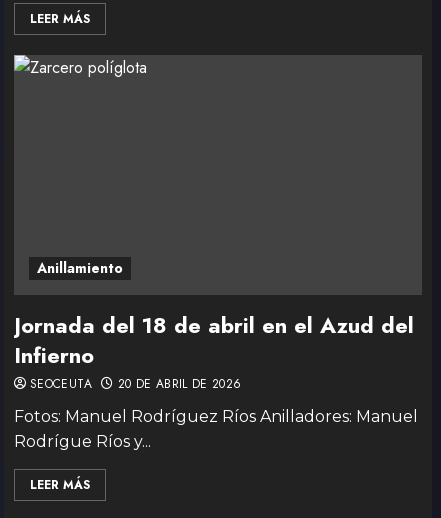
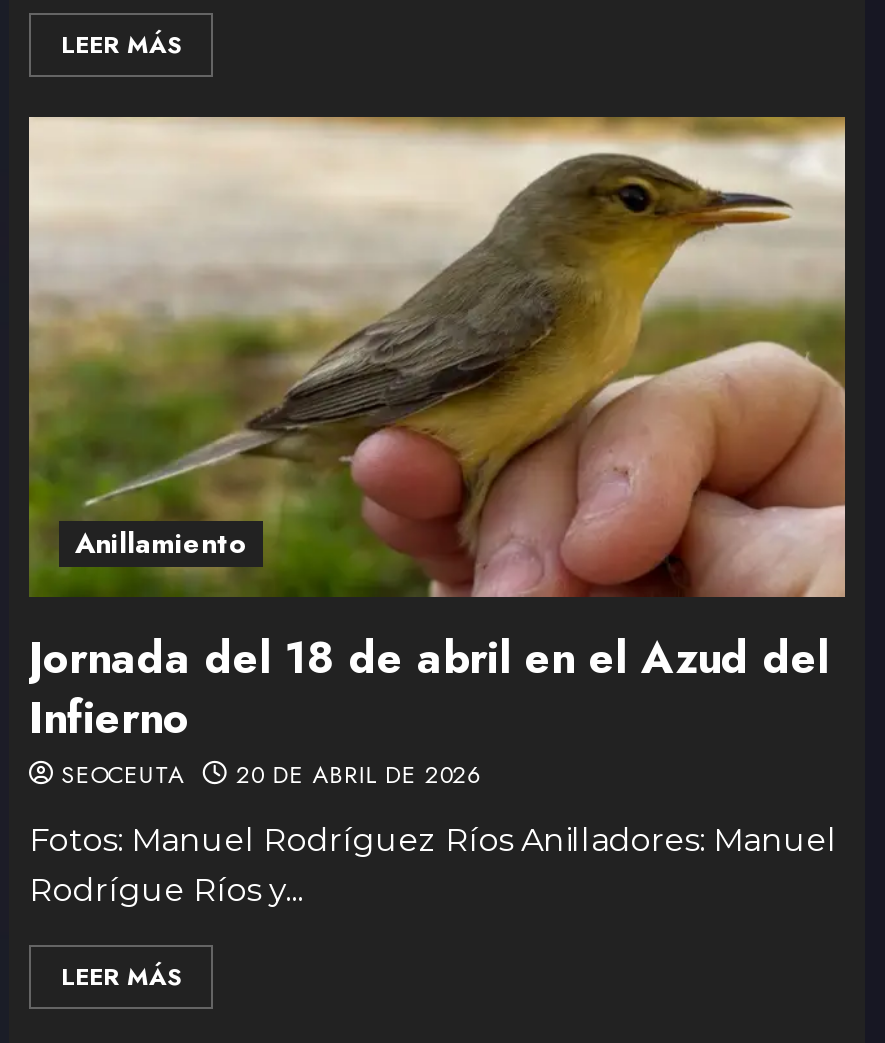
none -> [27,115,847,599] [image]

